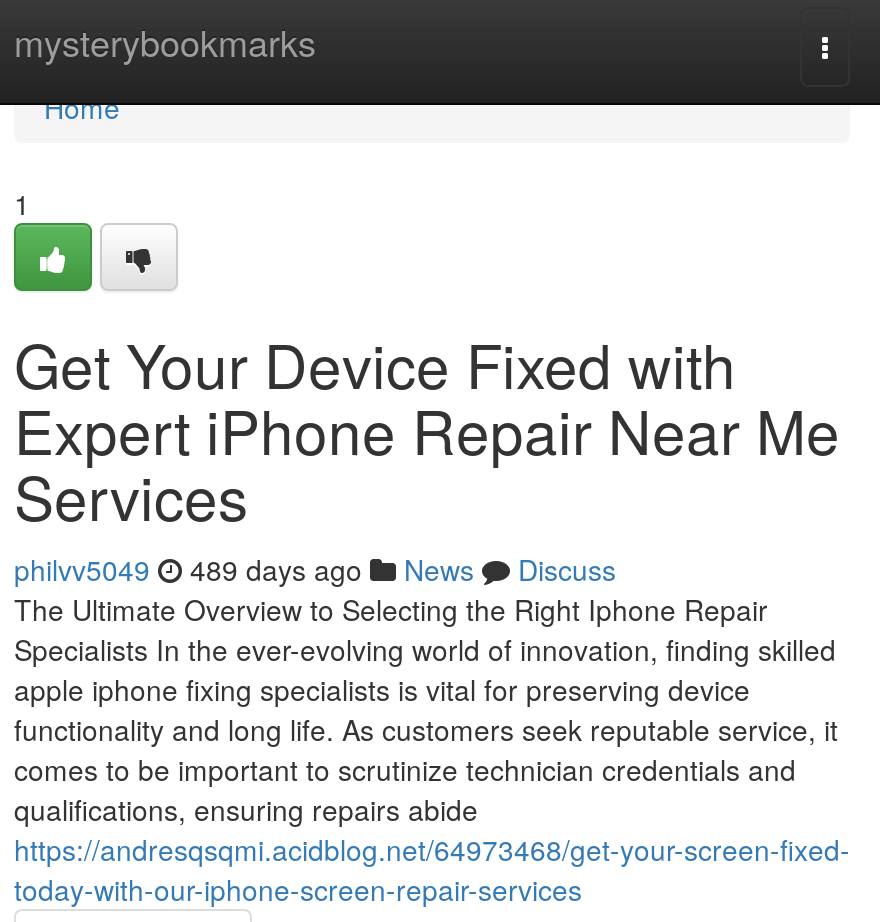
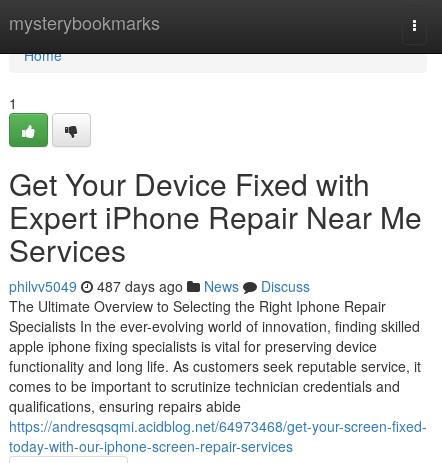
[14,549,616,589] philvv5049 489 days ago News Discuss -> [9,276,310,296] philvv5049 487 days ago News Discuss

